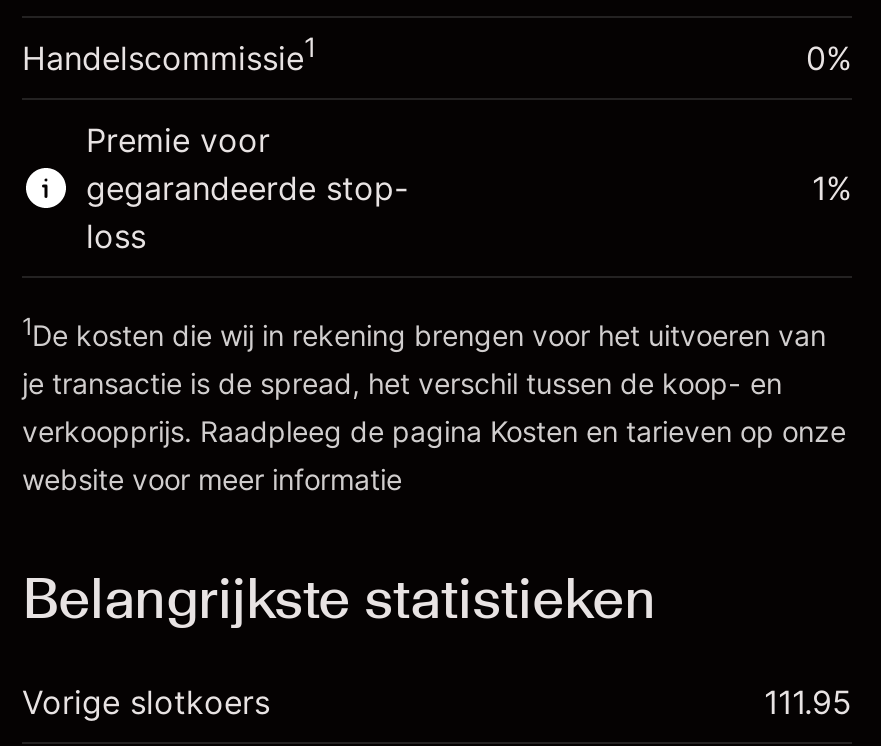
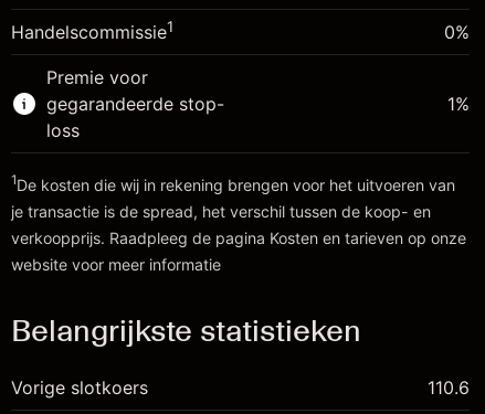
[764,682,852,722] 111.95 -> [428,376,470,399] 110.6

